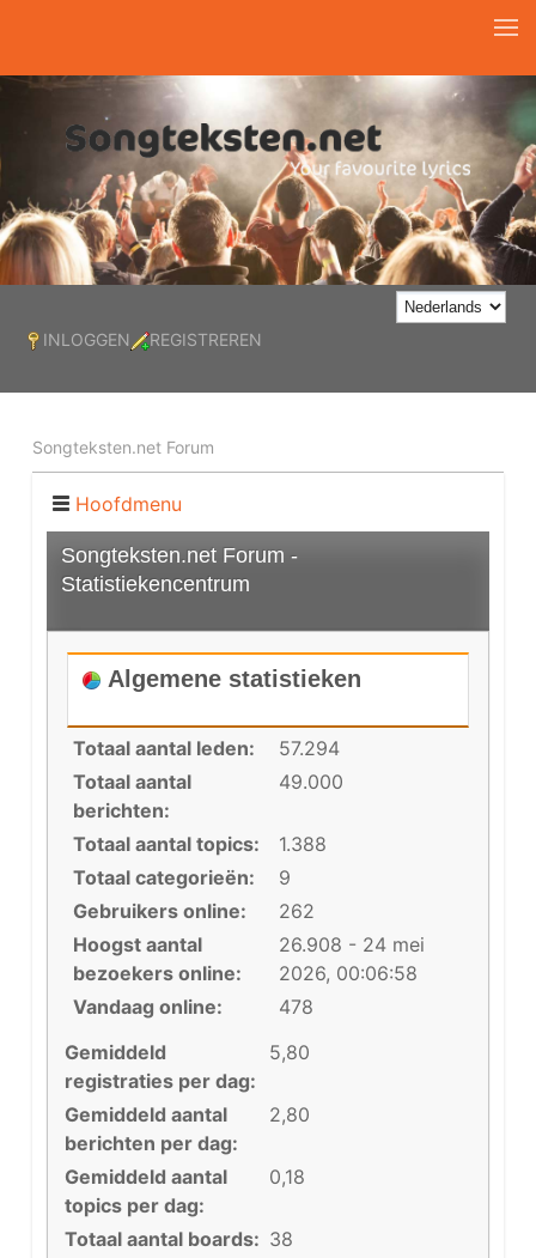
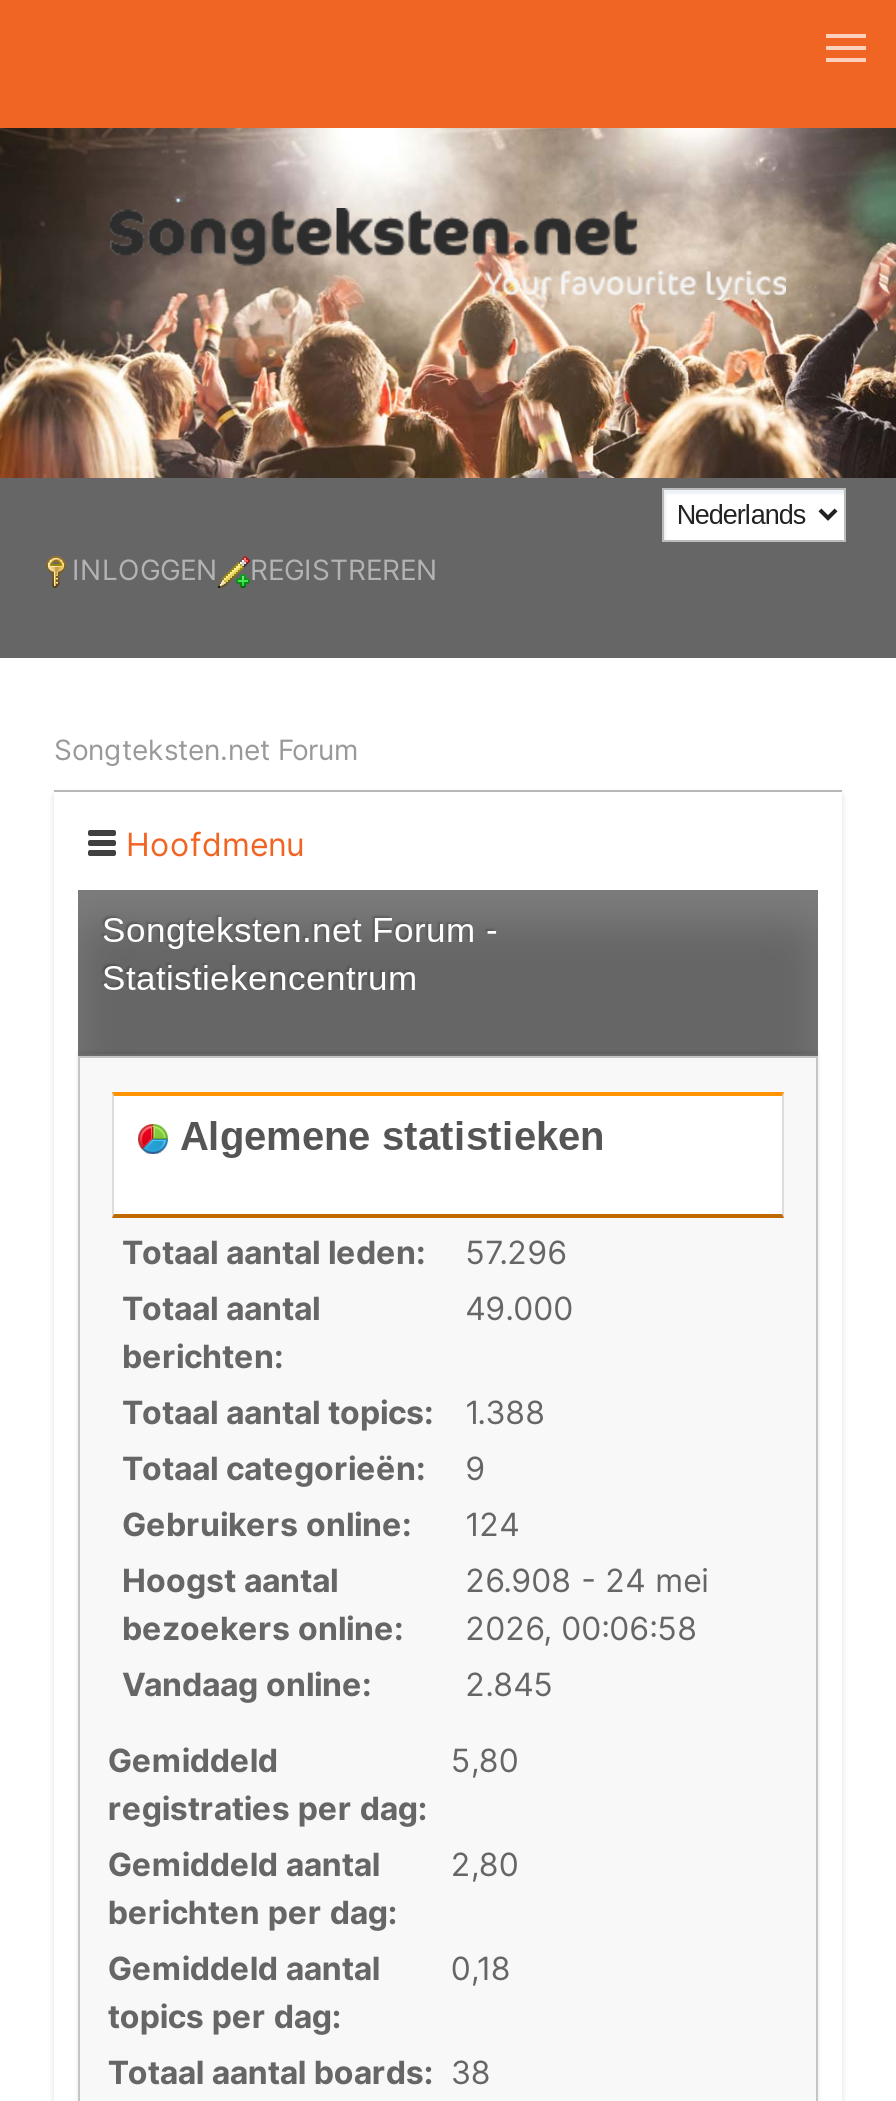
[73,736,339,760] Totaal aantal leden: 57.294 -> [122,1232,567,1272] Totaal aantal leden: 57.296
[73,899,314,923] Gebruikers online: 262 -> [122,1504,519,1544] Gebruikers online: 124
[278,995,313,1019] 478 -> [465,1664,553,1704] 2.845

